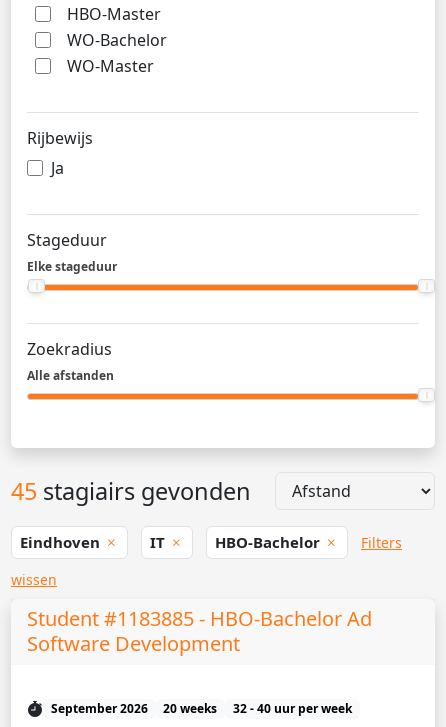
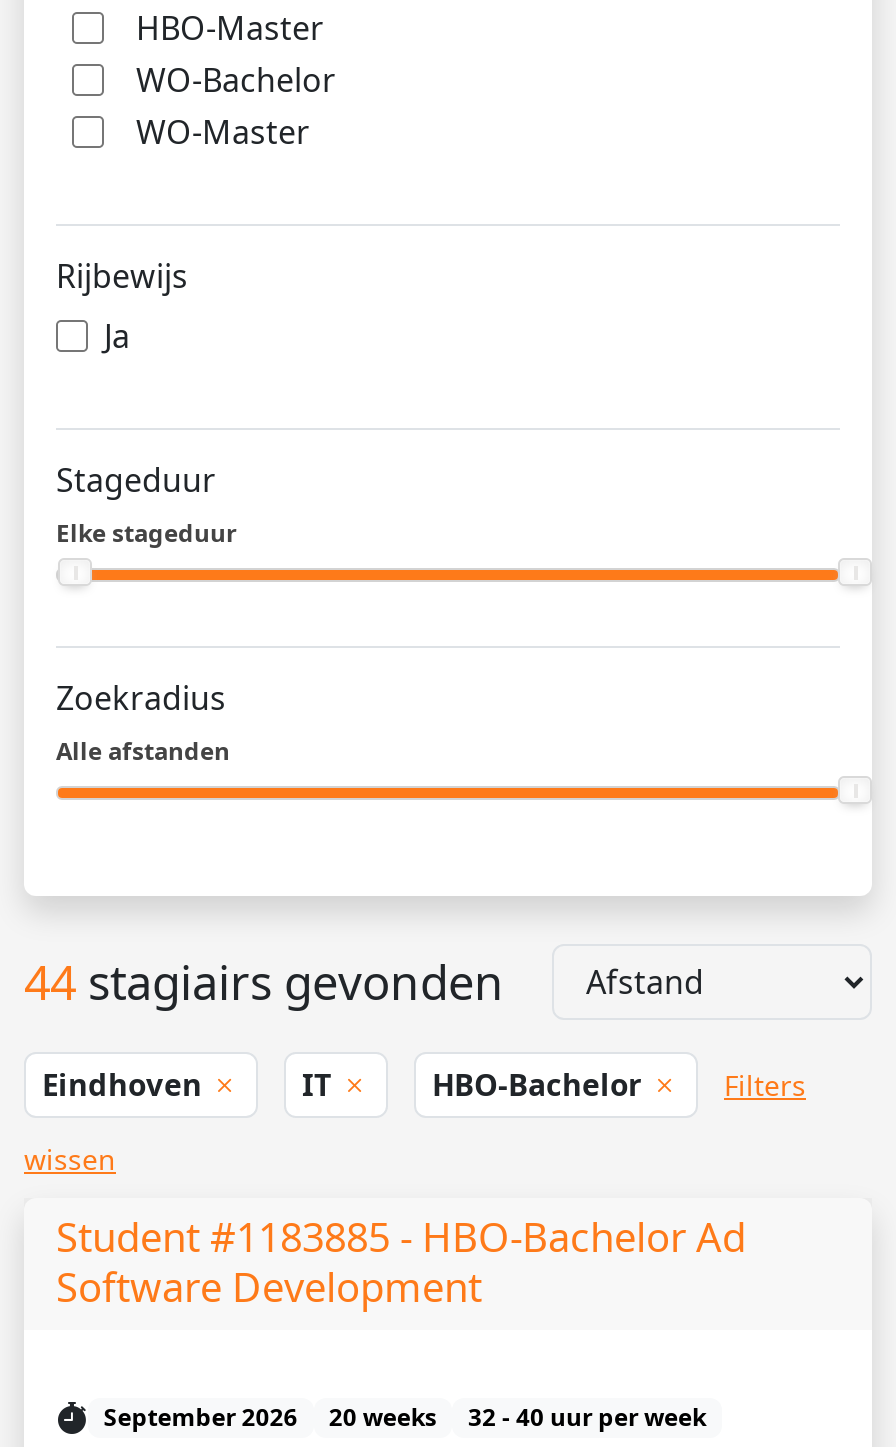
[11,475,251,507] 45 stagiairs gevonden -> [24,950,504,1014] 44 stagiairs gevonden

